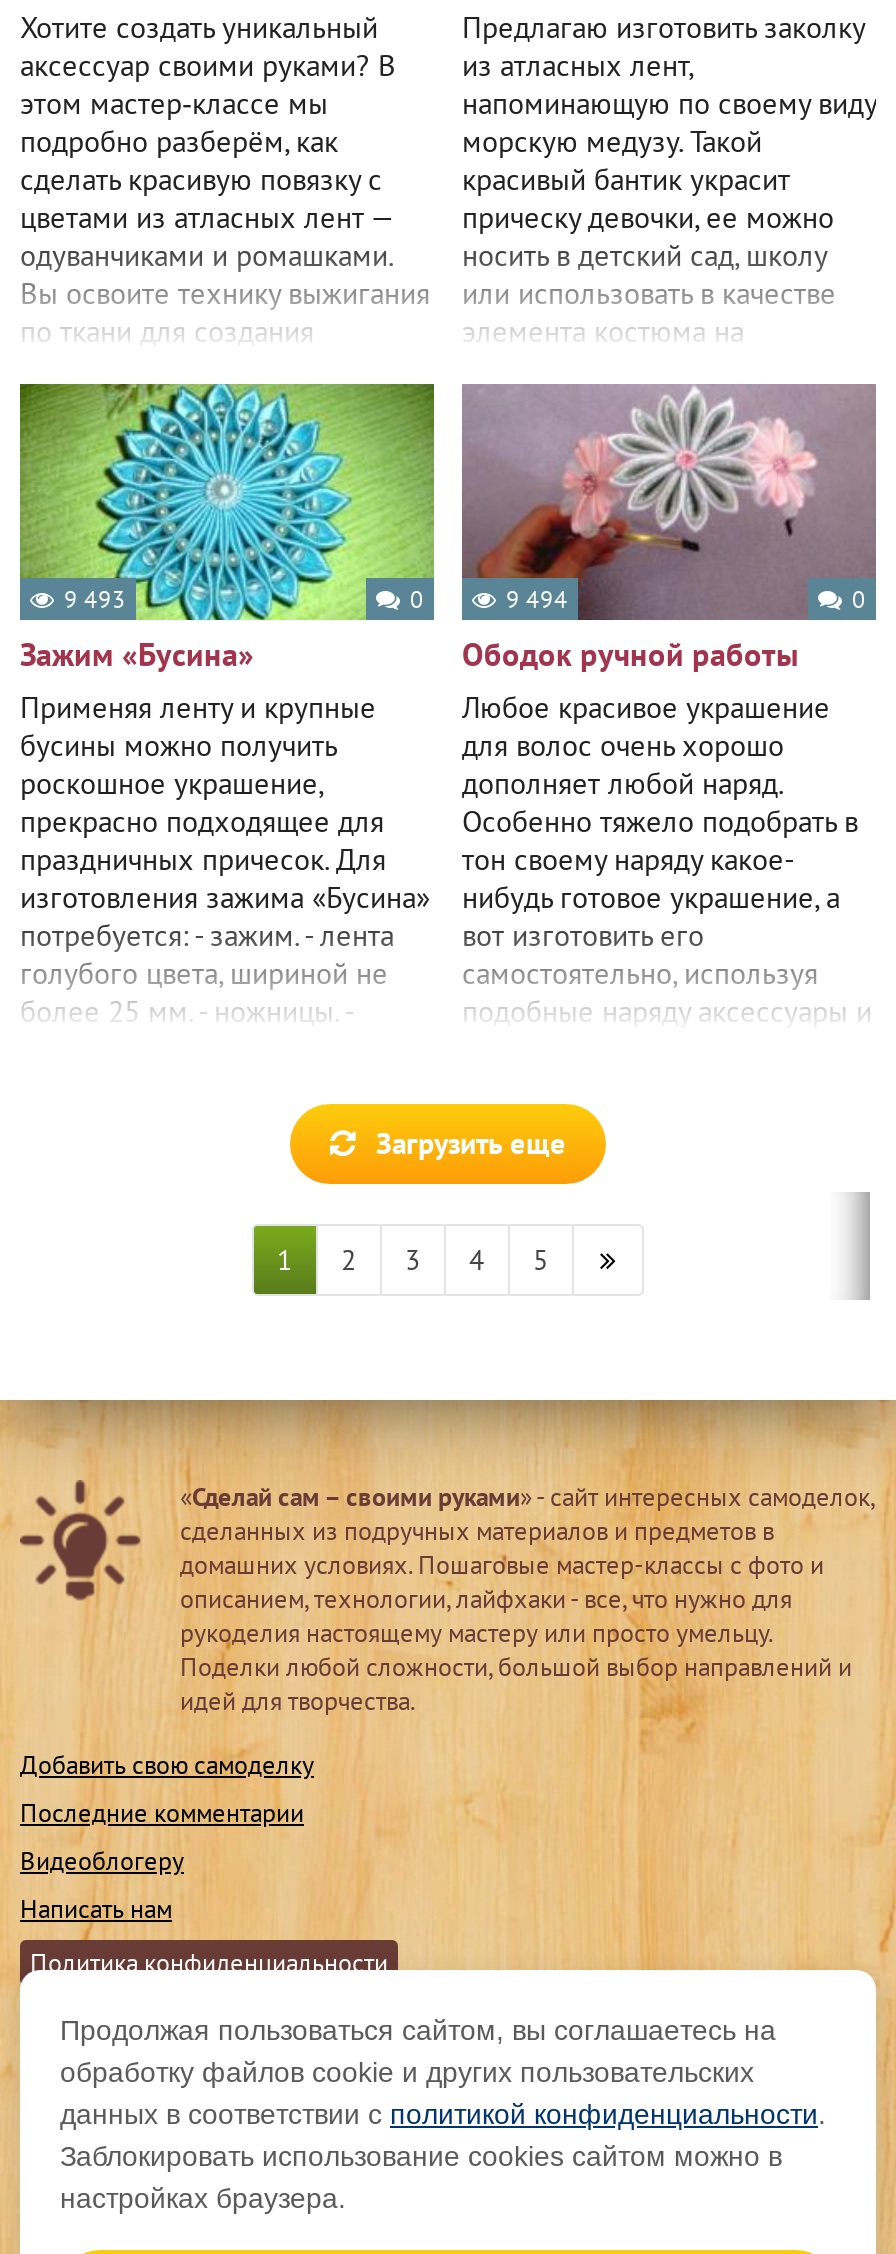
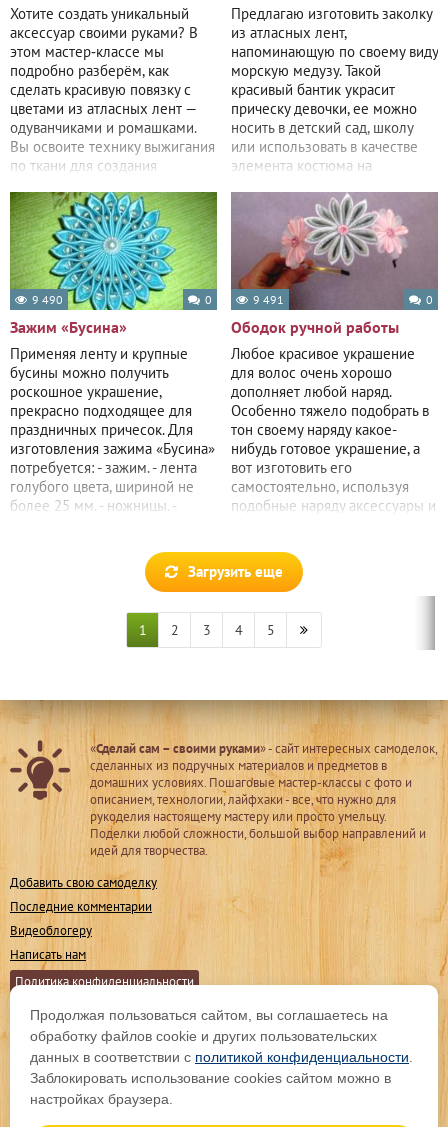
[64,584,126,614] 9 493 -> [32,292,63,307] 9 490
[506,584,568,614] 9 494 -> [253,292,284,307] 9 491

